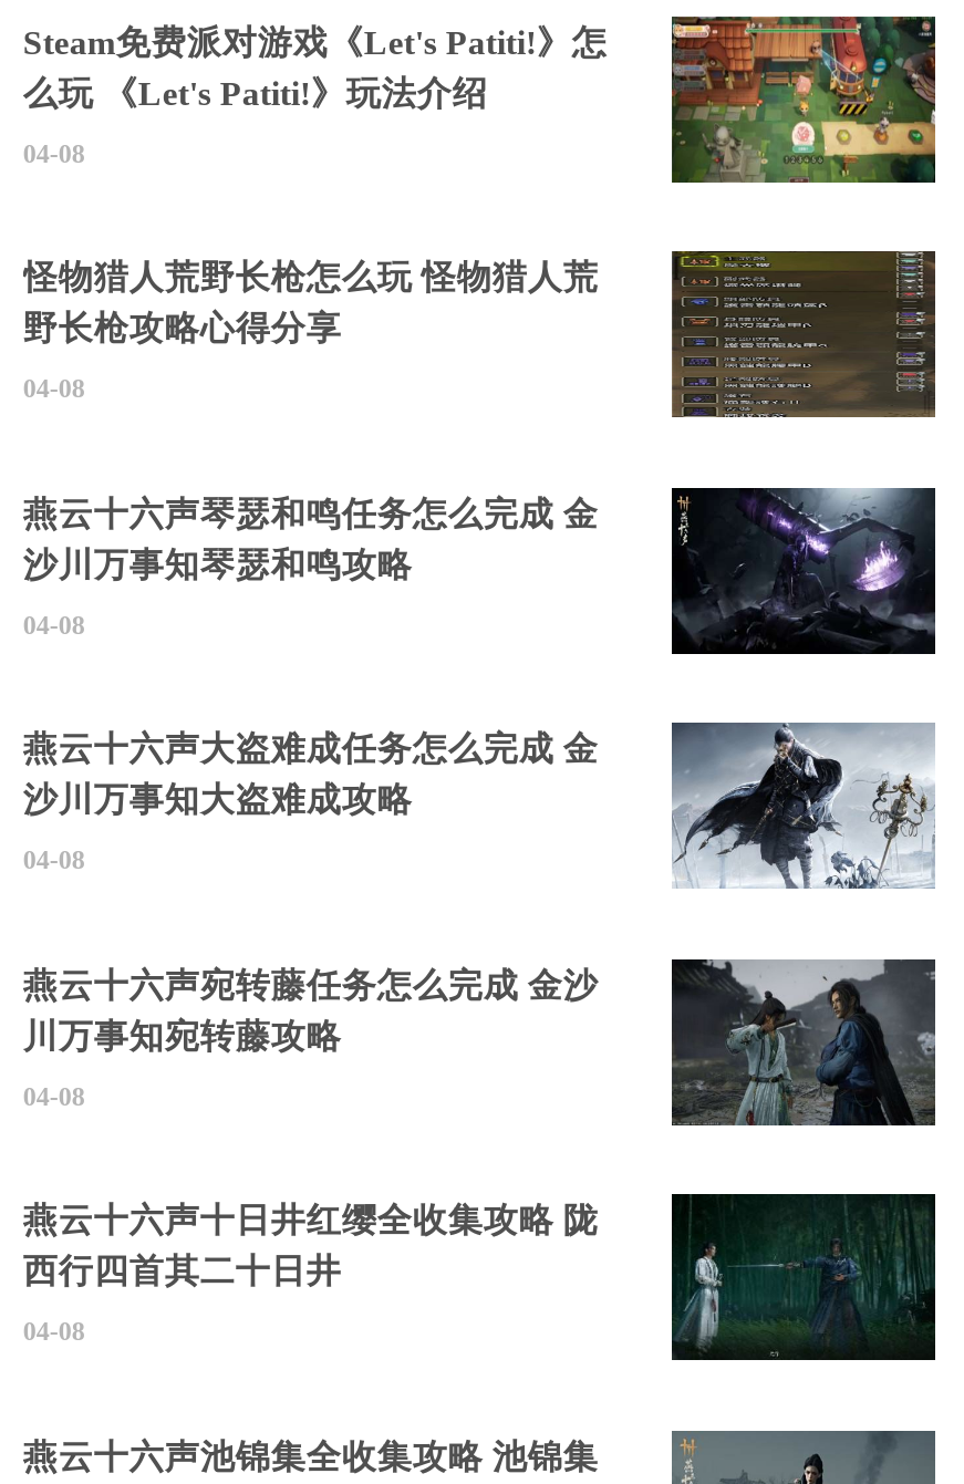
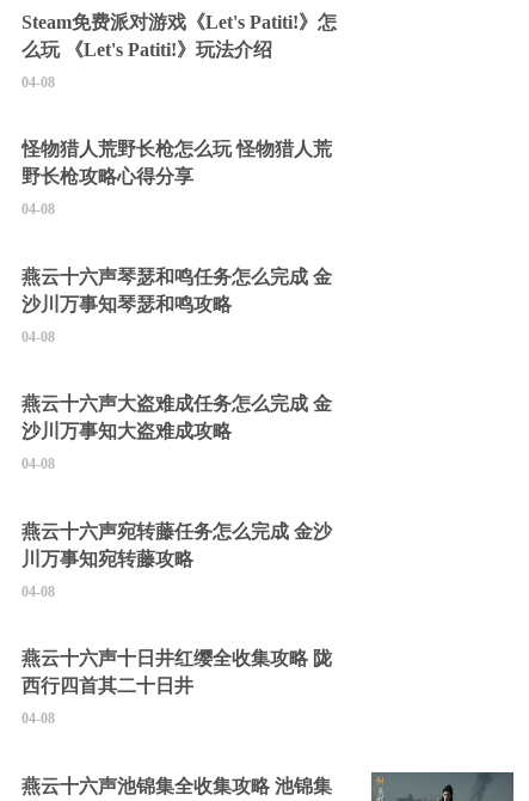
[670,14,937,185] [image] -> none
[670,249,937,419] [image] -> none
[670,486,937,656] [image] -> none
[670,720,937,891] [image] -> none
[670,957,937,1128] [image] -> none
[670,1192,937,1362] [image] -> none

